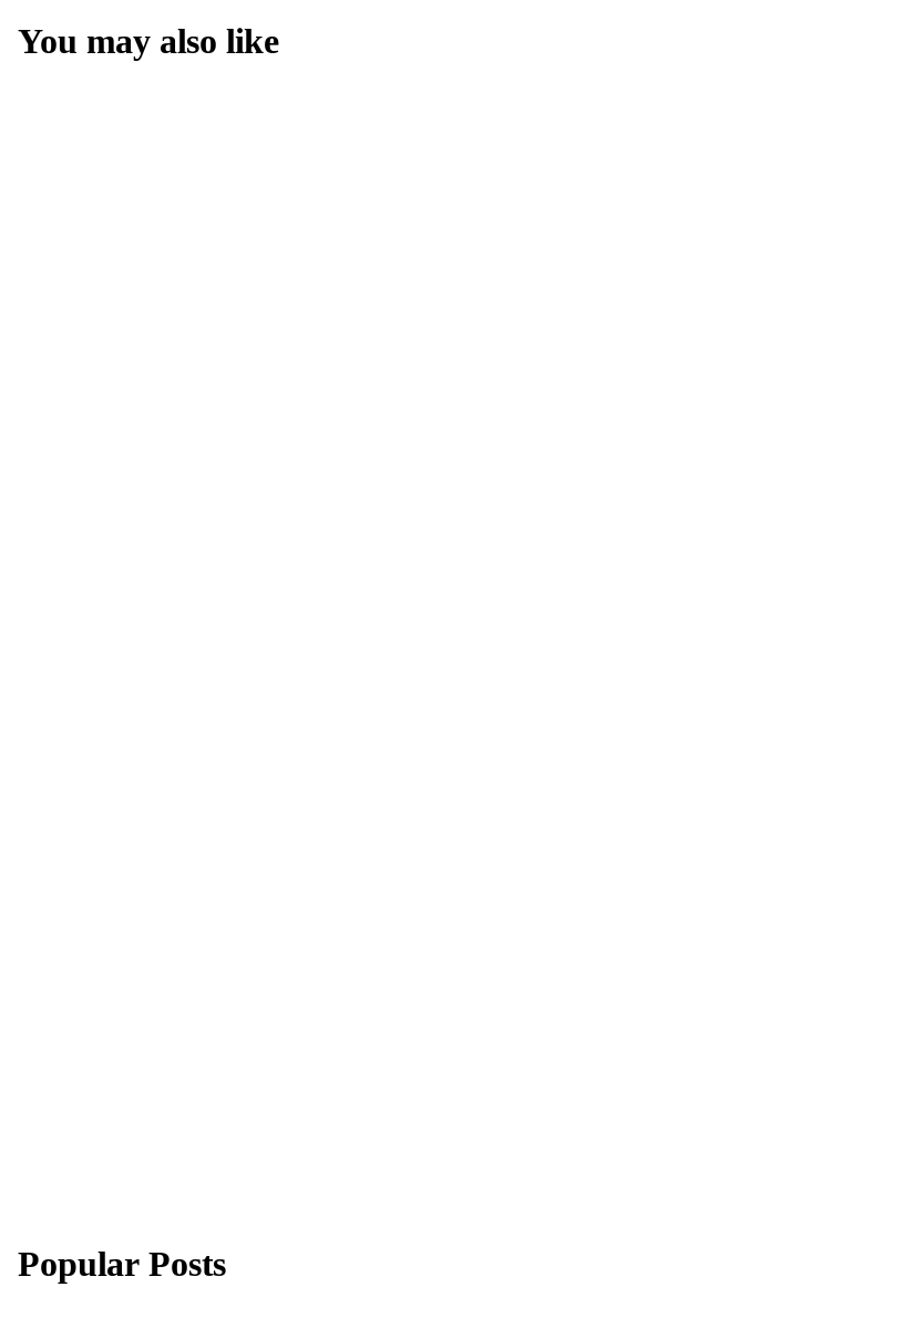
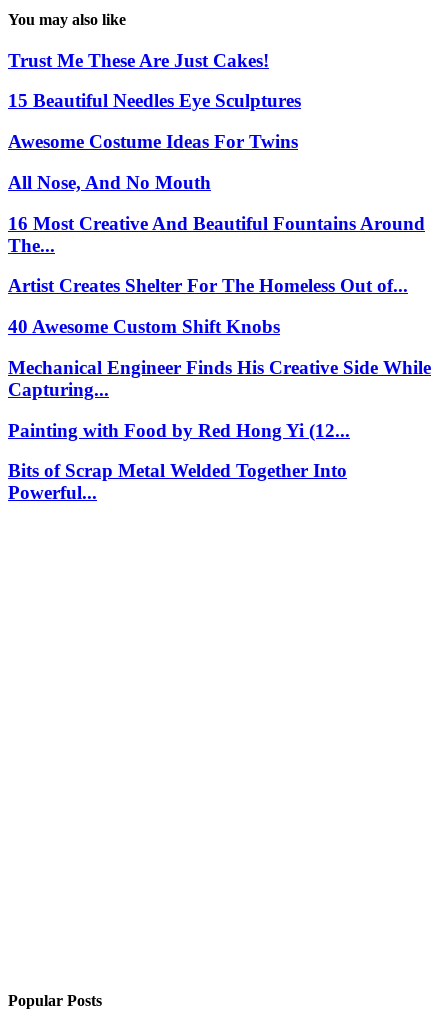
none -> [8,50,431,503] Trust Me These Are Just Cakes! | 15 Beautiful Needles Eye Sculptures | Awesome Costume Ideas For Twins | All Nose, And No Mouth | 16 Most Creative And Beautiful Fountains Around | The... | Artist Creates Shelter For The Homeless Out of... | 40 Awesome Custom Shift Knobs | Mechanical Engineer Finds His Creative Side While | Capturing... | Painting with Food by Red Hong Yi (12... | Bits of Scrap Metal Welded Together Into | Powerful...

